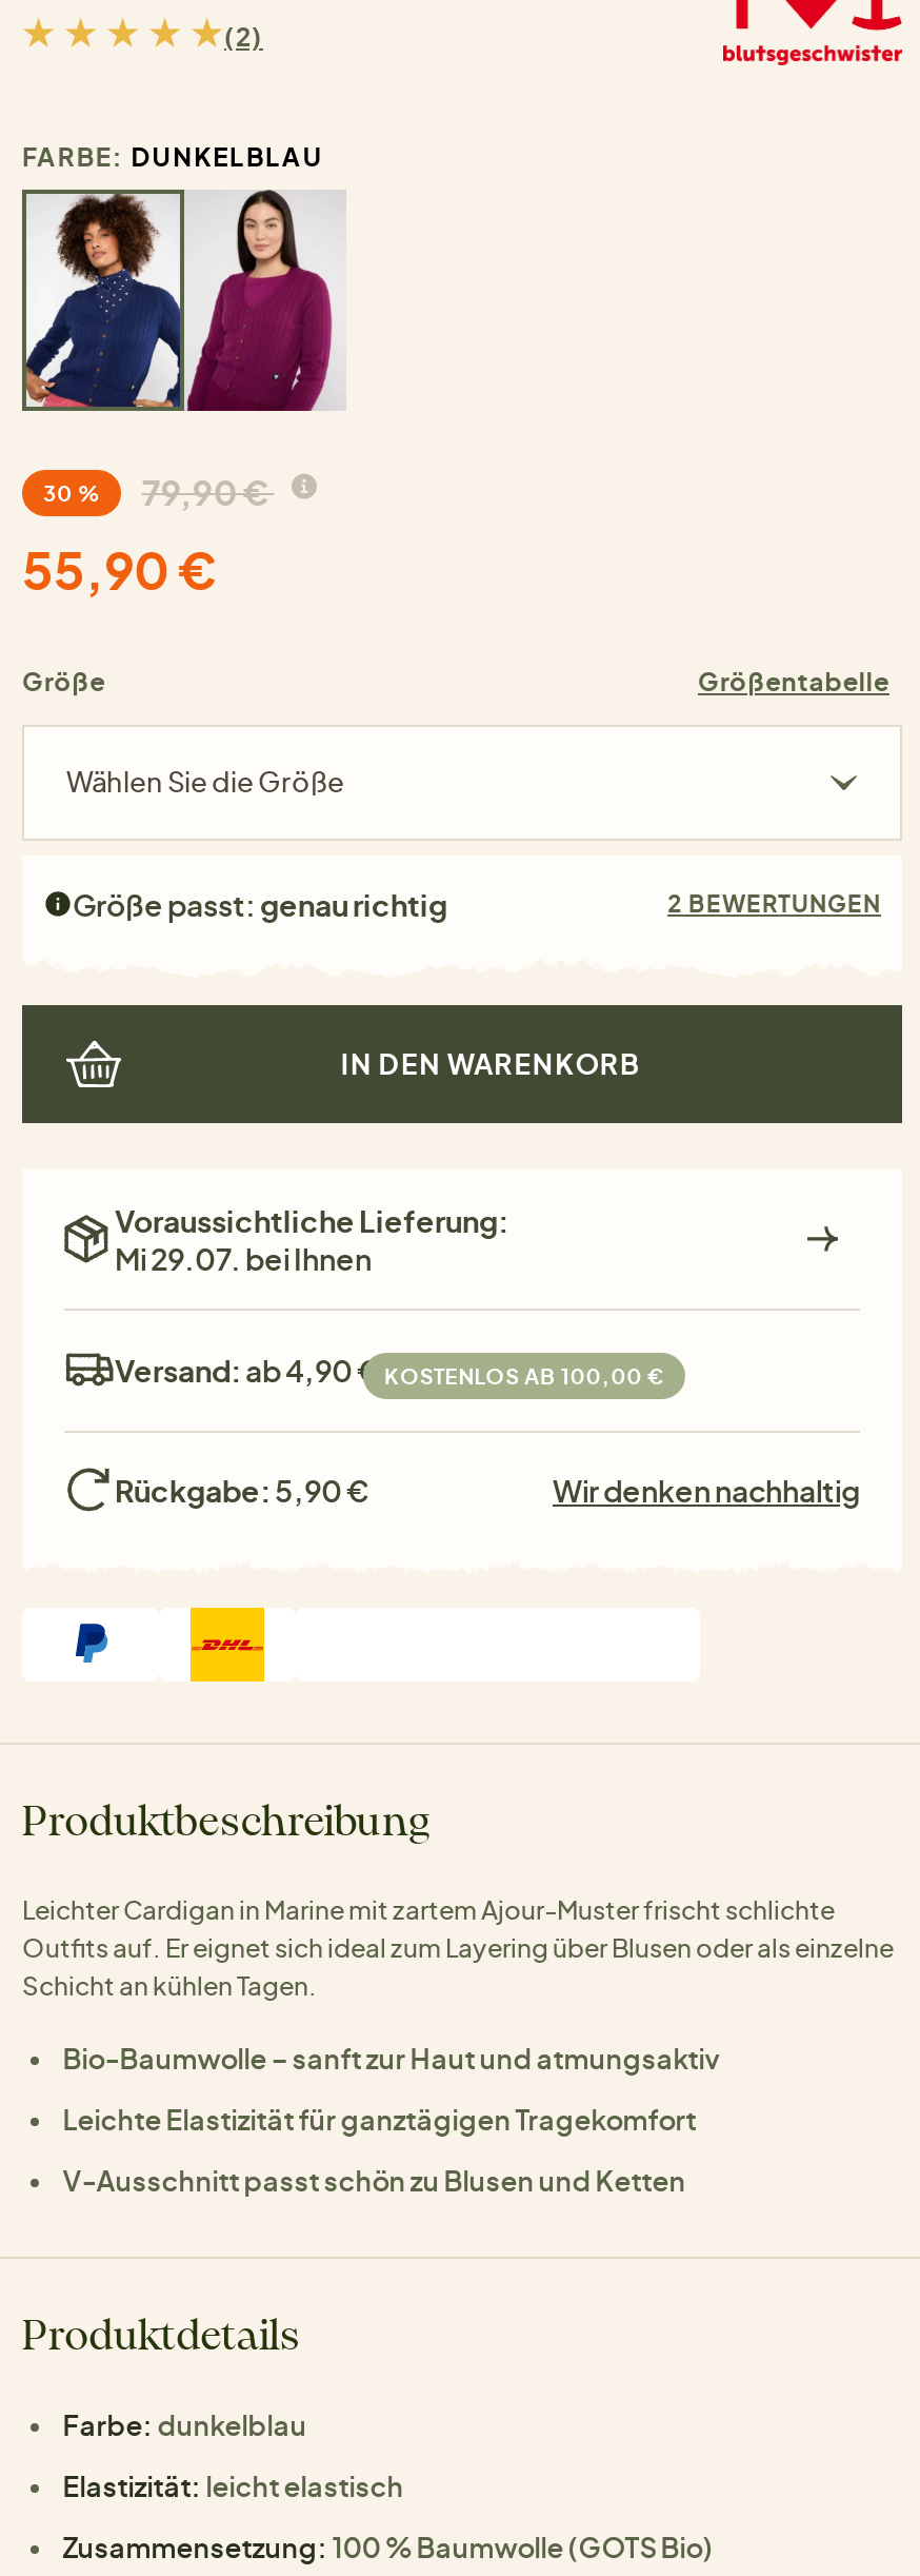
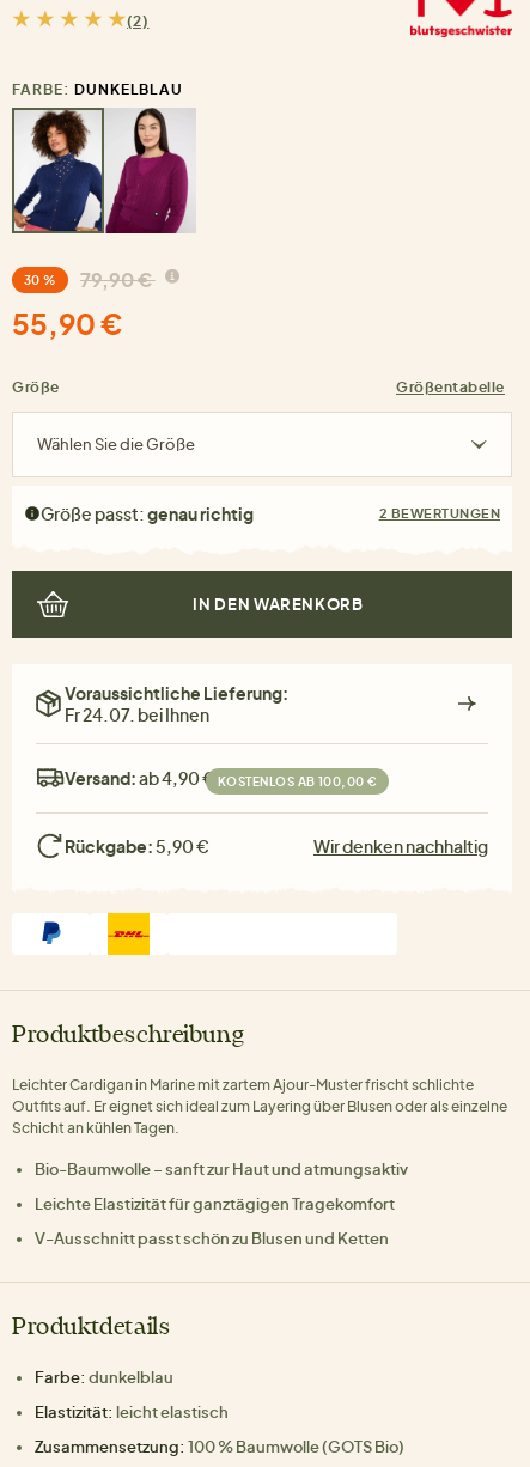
[115,1238,372,1276] Mi 29.07. bei Ihnen -> [65,703,209,725] Fr 24.07. bei Ihnen

